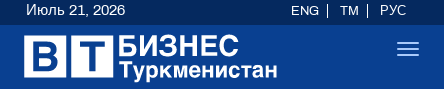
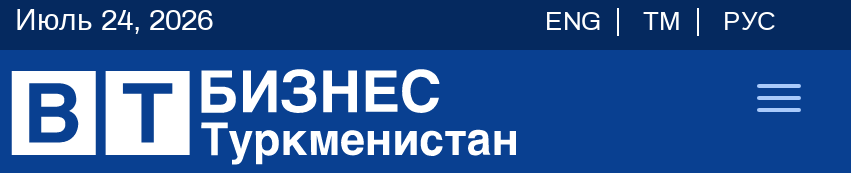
[26,2,125,18] Июль 21, 2026 -> [15,4,213,36] Июль 24, 2026

